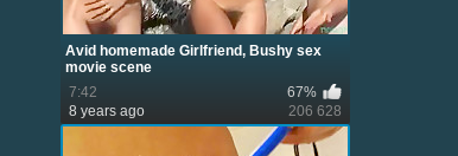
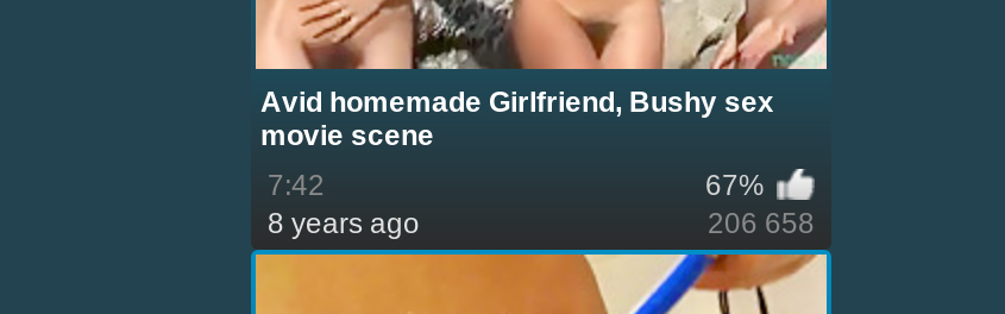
[288,103,342,120] 206 628 -> [708,207,815,241] 206 658

